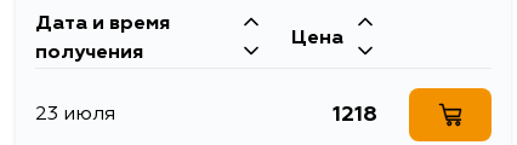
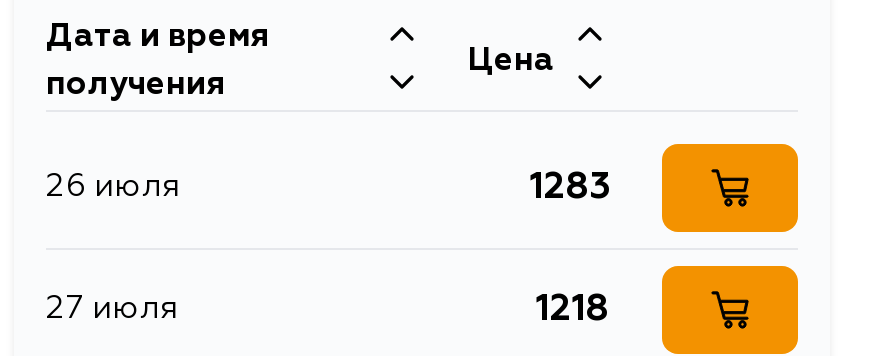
[35,105,115,124] 23 июля -> [46,169,610,325] 26 июля | 1283 | 27 июля

